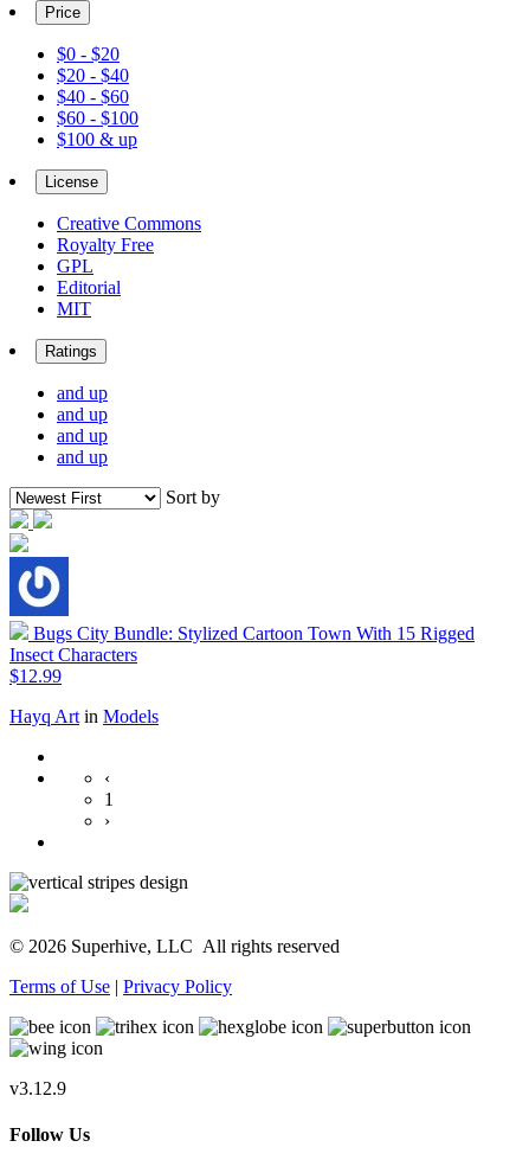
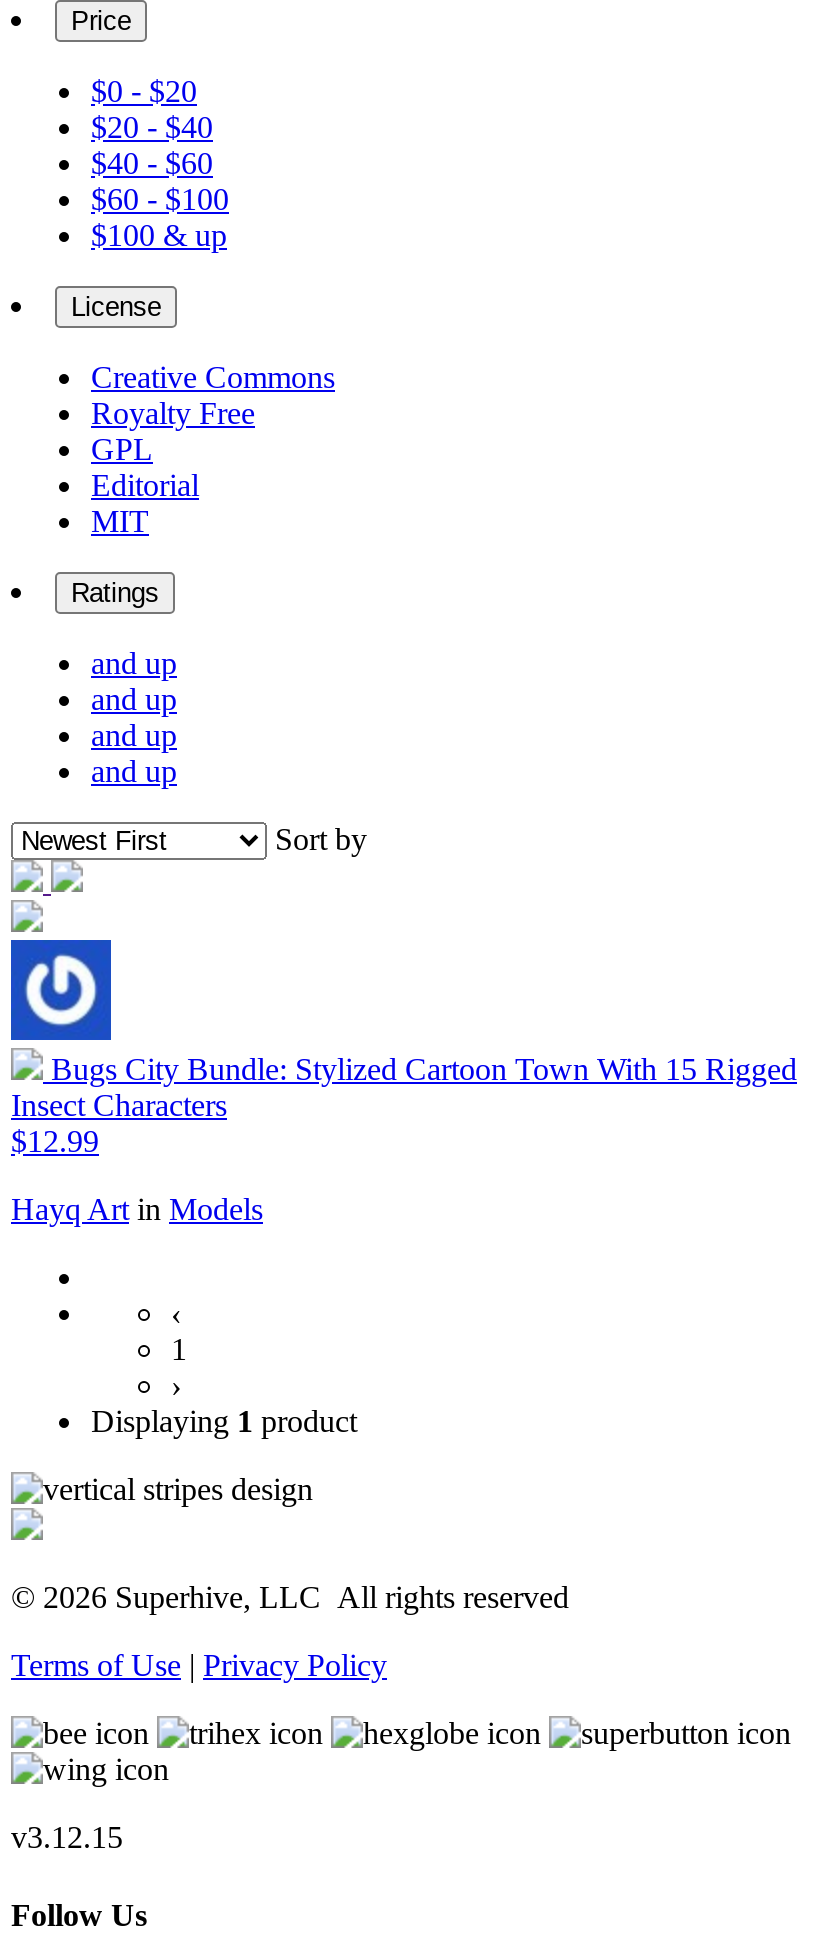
none -> [91,1404,357,1438] Displaying 1 product
[9,1078,66,1099] v3.12.9 -> [11,1820,123,1854] v3.12.15

